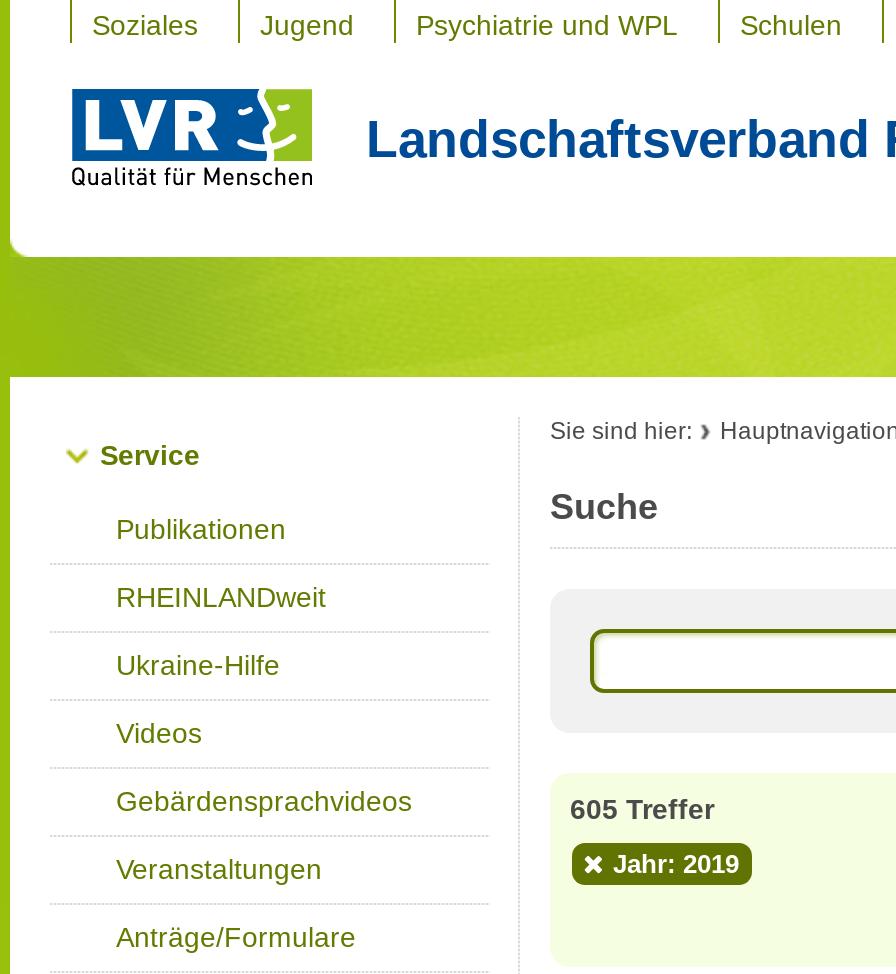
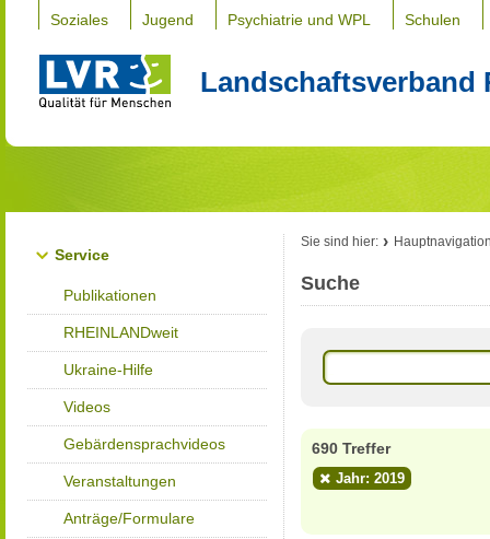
[570,793,714,825] 605 Treffer -> [312,440,390,457] 690 Treffer

